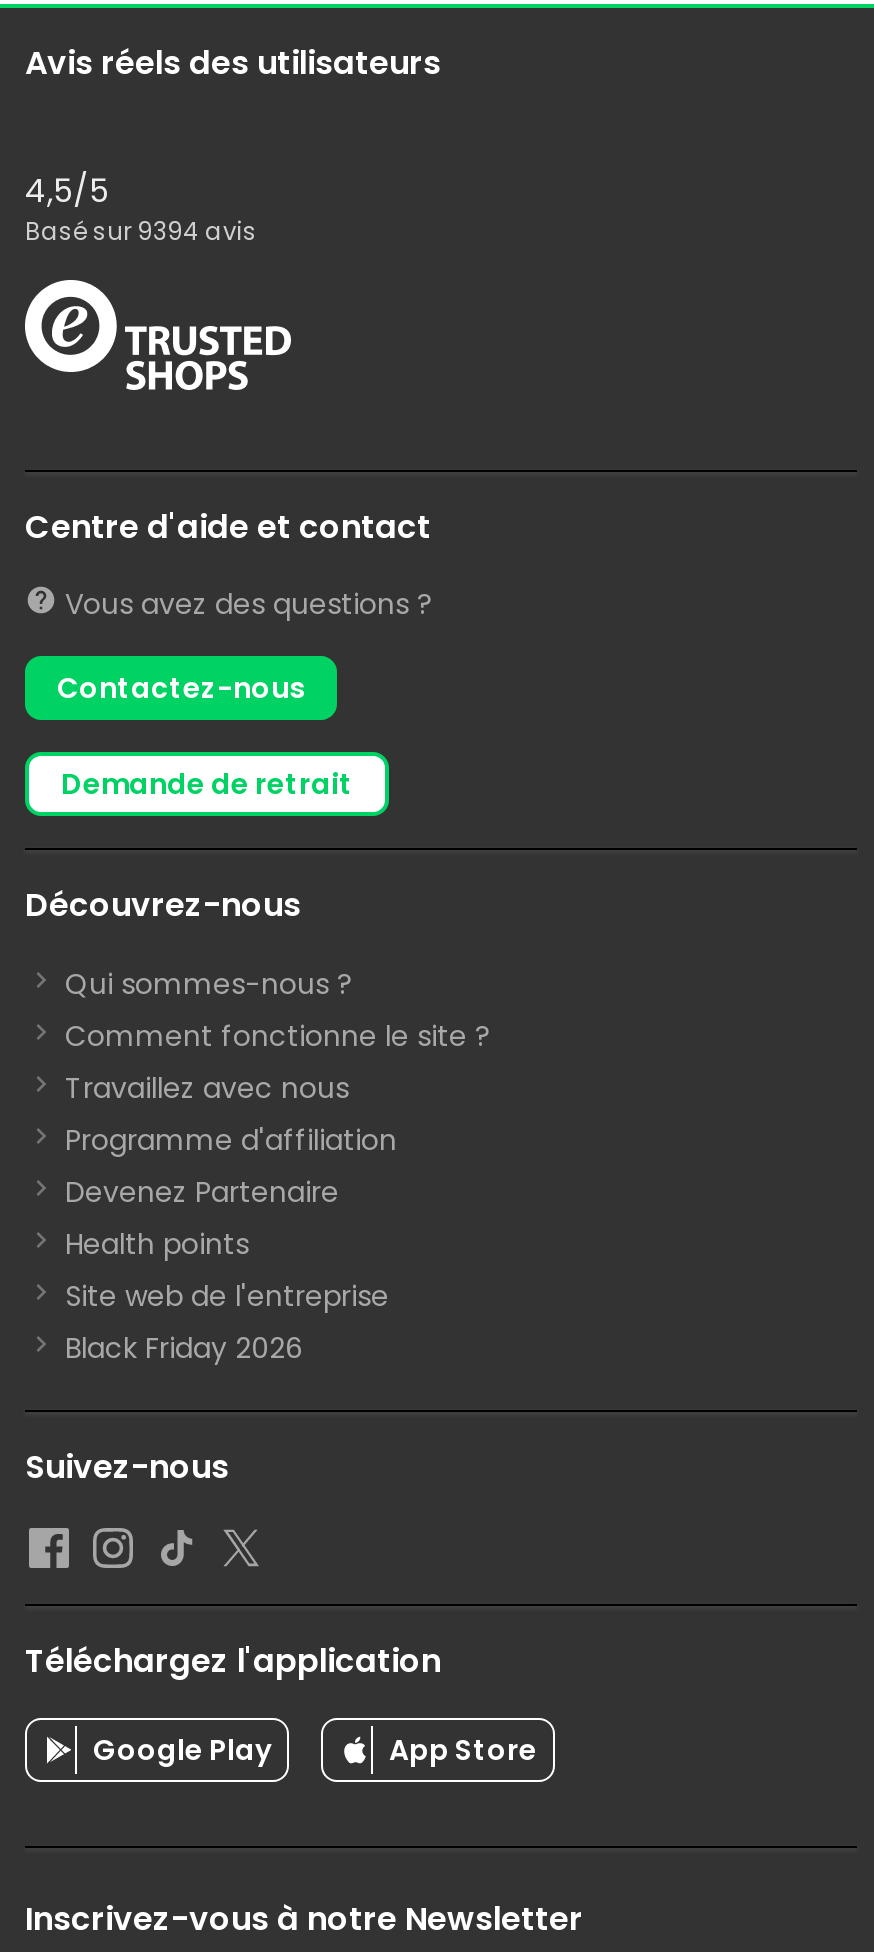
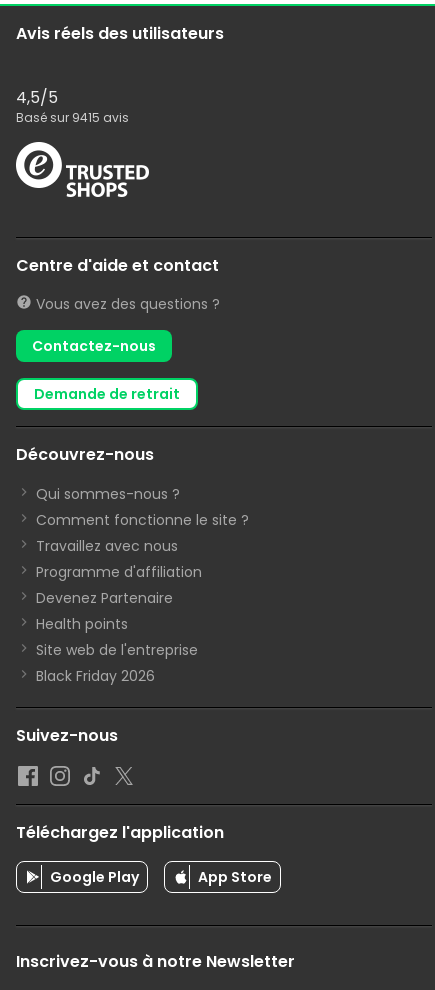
[25,213,257,247] Basé sur 9394 avis -> [16,108,129,125] Basé sur 9415 avis

